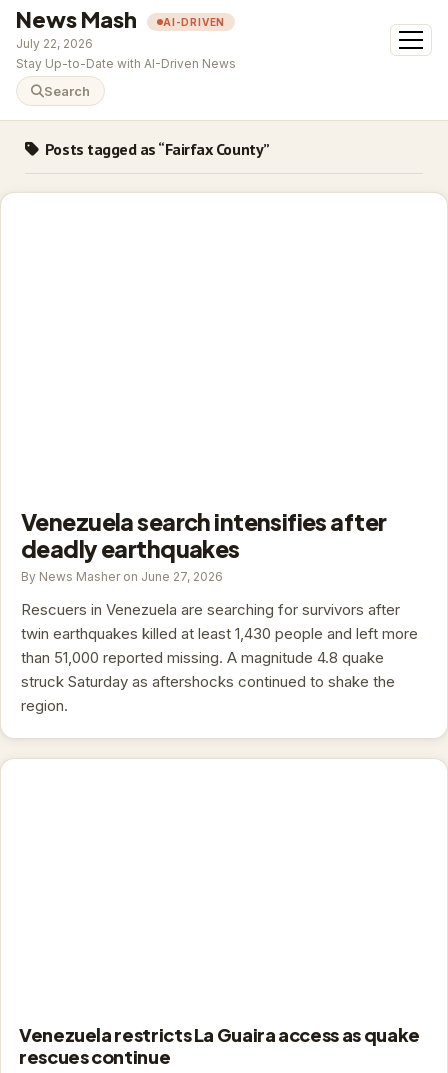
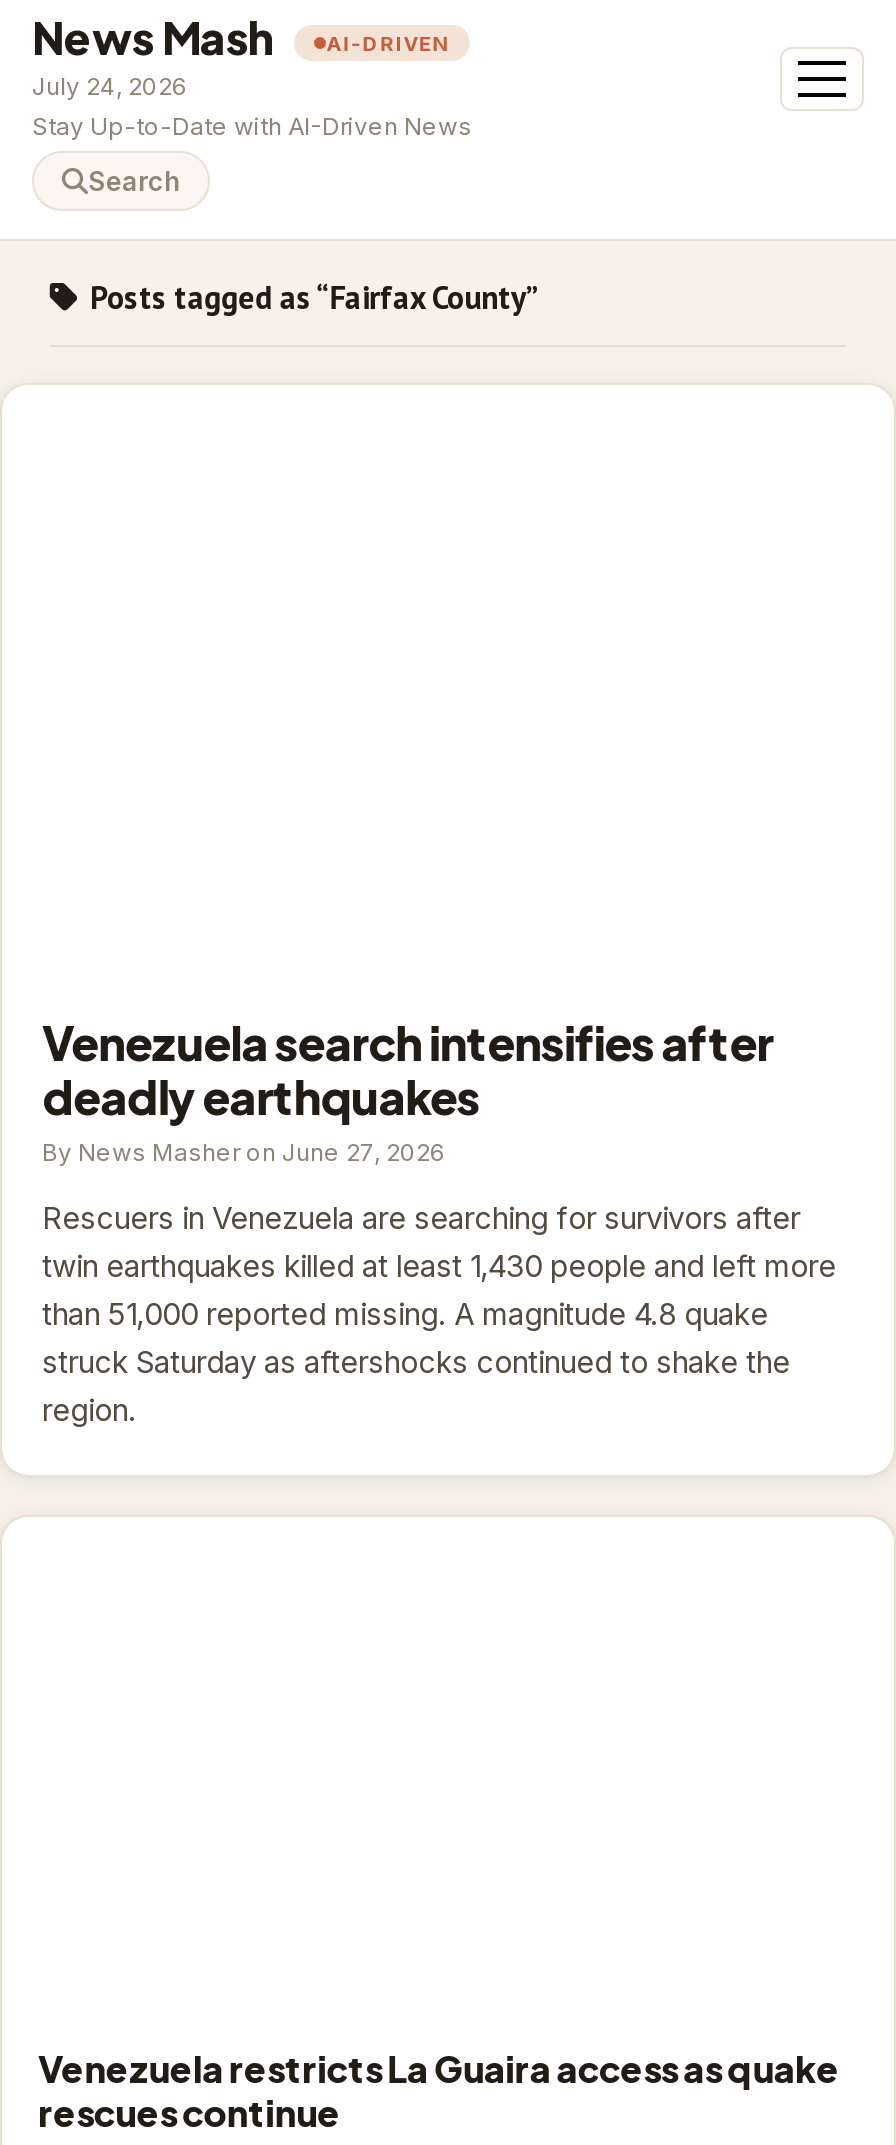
[16,36,93,51] July 22, 2026 -> [32,71,188,101] July 24, 2026

